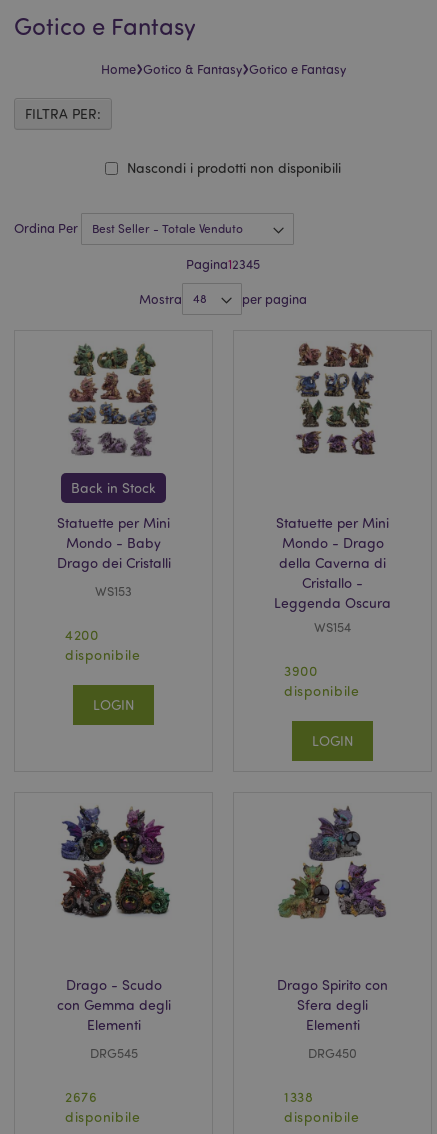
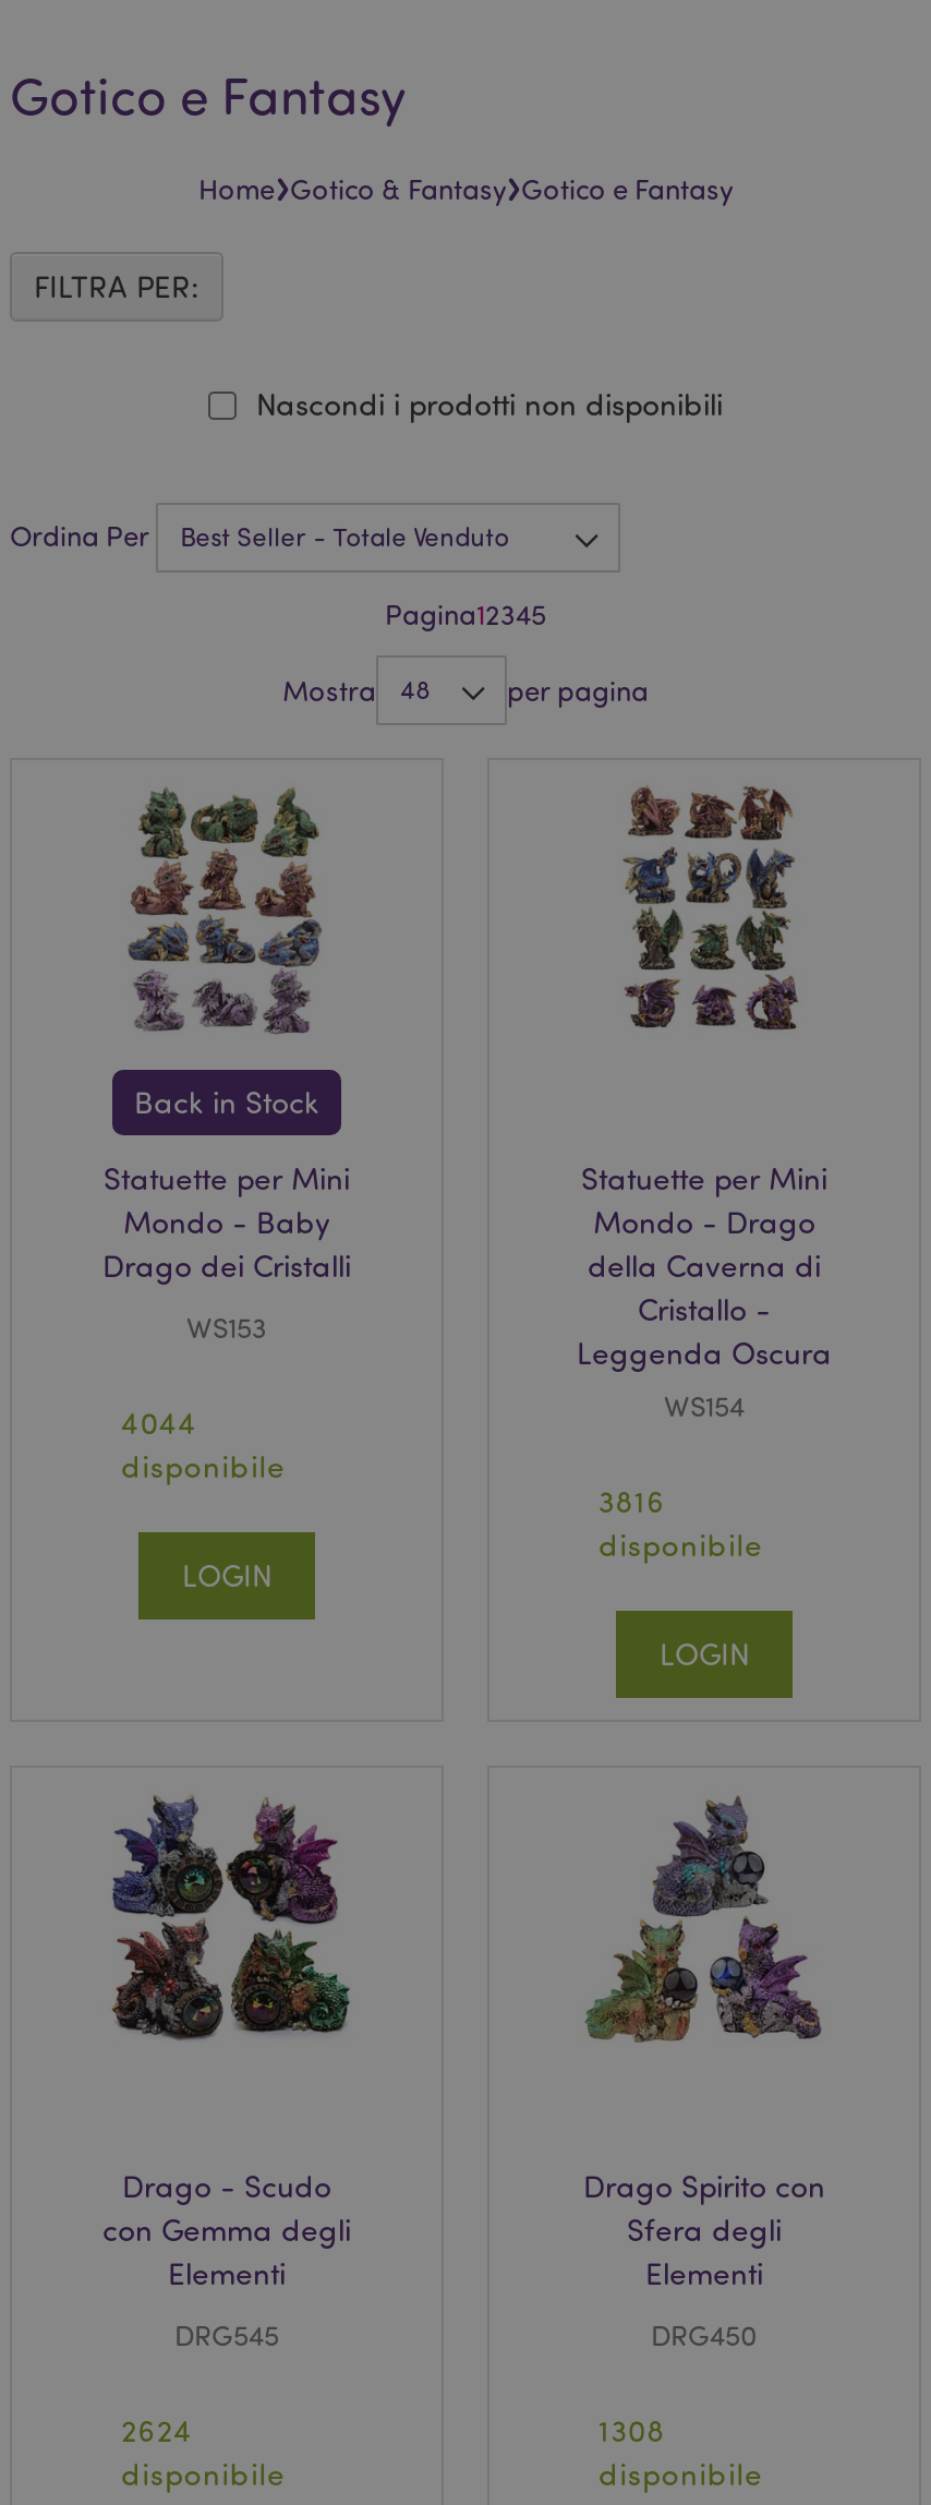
[65,626,99,643] 4200 -> [121,1404,197,1441] 4044
[284,662,318,679] 3900 -> [598,1482,666,1519] 3816
[65,1088,98,1105] 2676 -> [121,2411,193,2448] 2624
[284,1088,314,1105] 1338 -> [598,2411,666,2448] 1308

